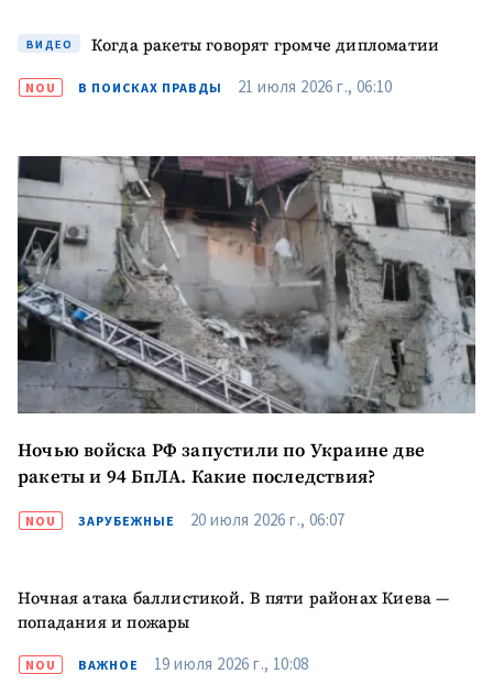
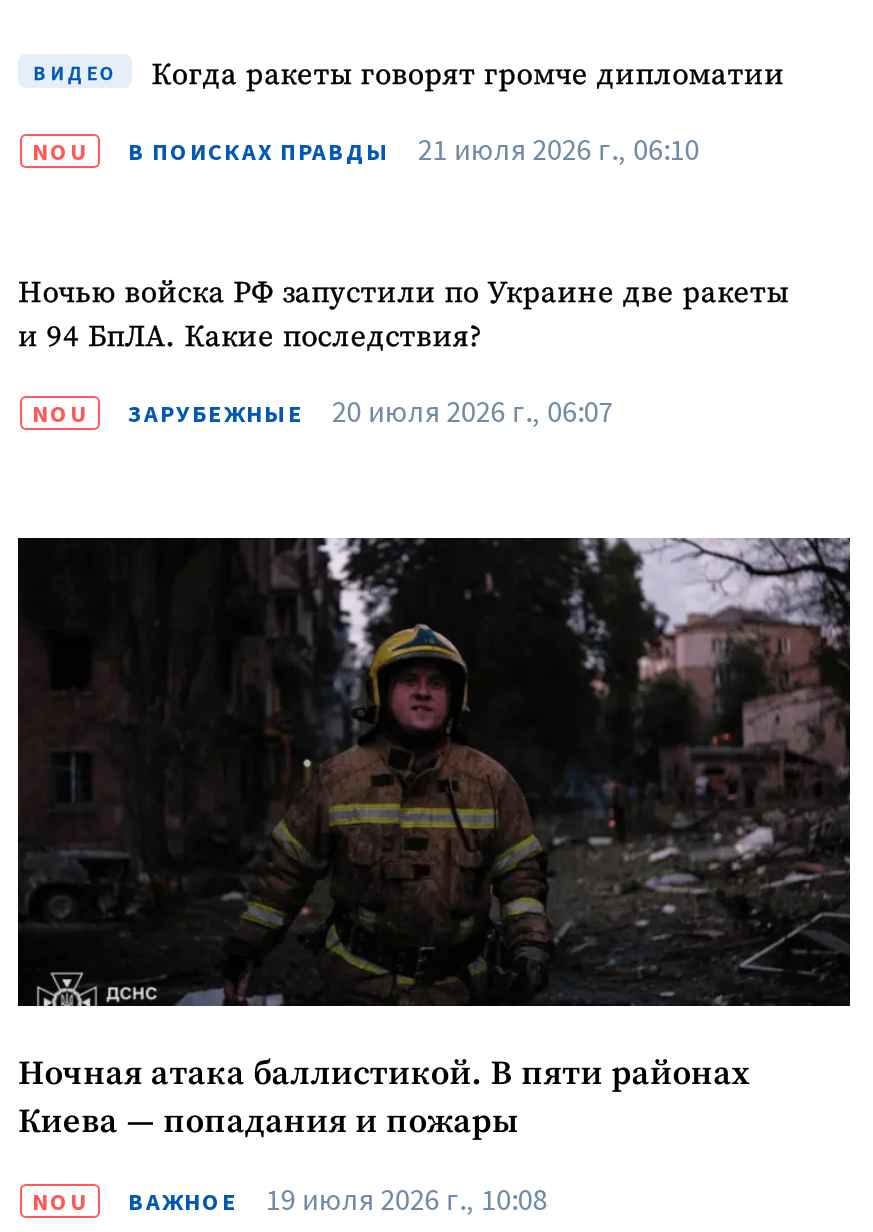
[17,155,476,415] [image] -> [16,536,852,1008] [image]
moved [25,509,345,530] -> [32,393,614,431]: NOU | ЗАРУБЕЖНЫЕ | 20 июля 2026 г., 06:07

